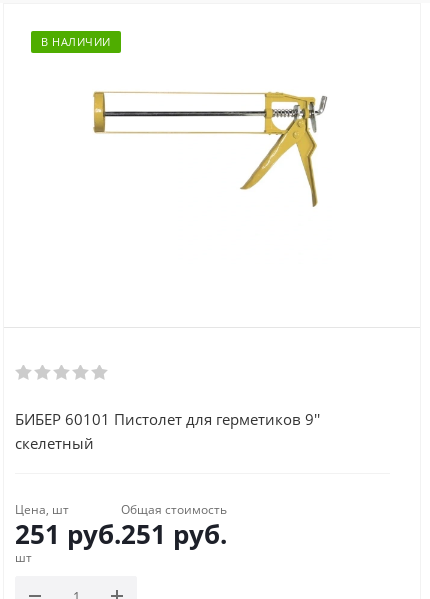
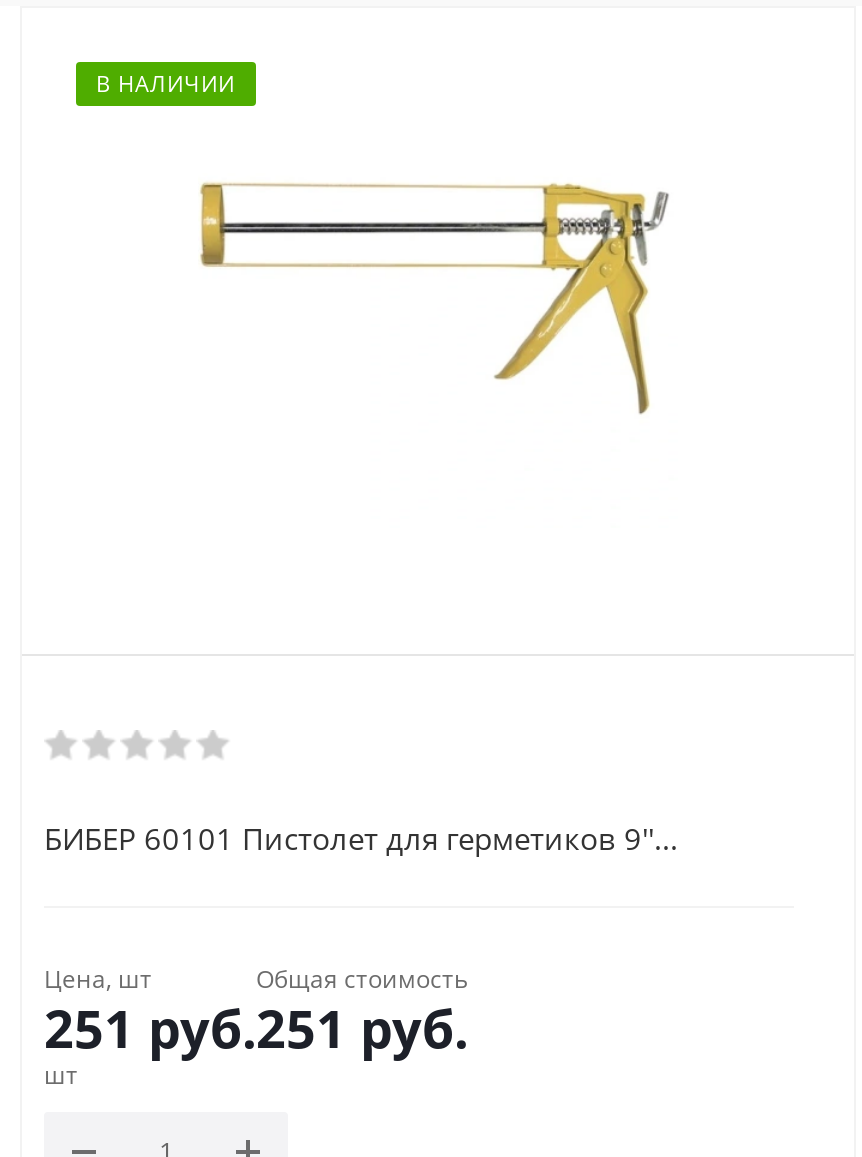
[15,409,320,453] БИБЕР 60101 Пистолет для герметиков 9'' | скелетный -> [44,818,678,858] БИБЕР 60101 Пистолет для герметиков 9''...

